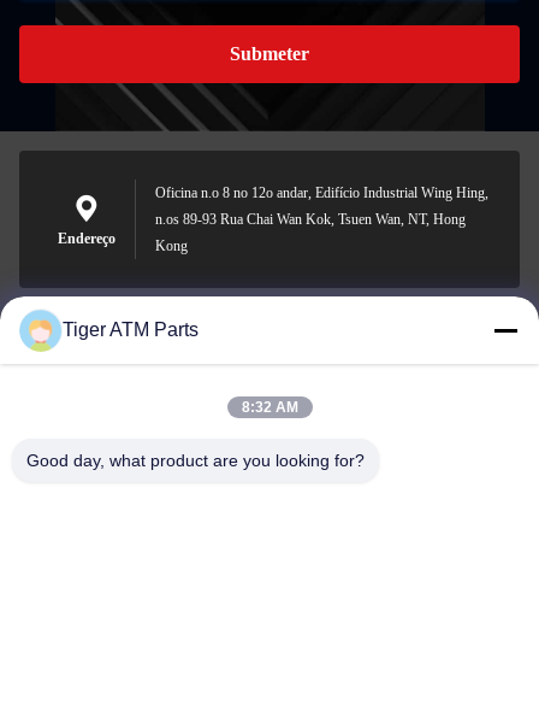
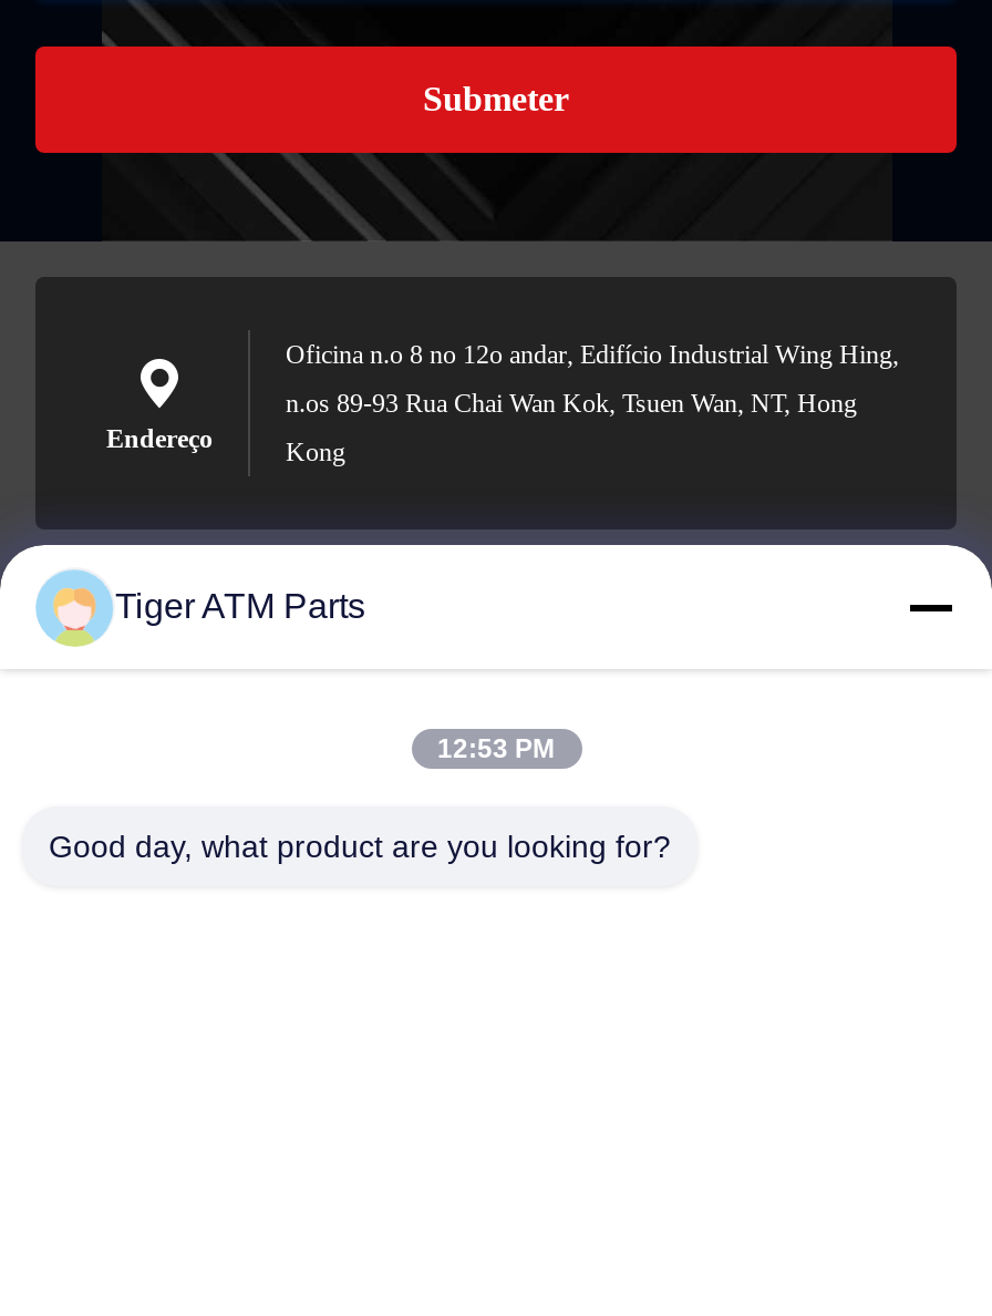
[241,399,298,416] 8:32 AM -> [437,733,555,764] 12:53 PM

